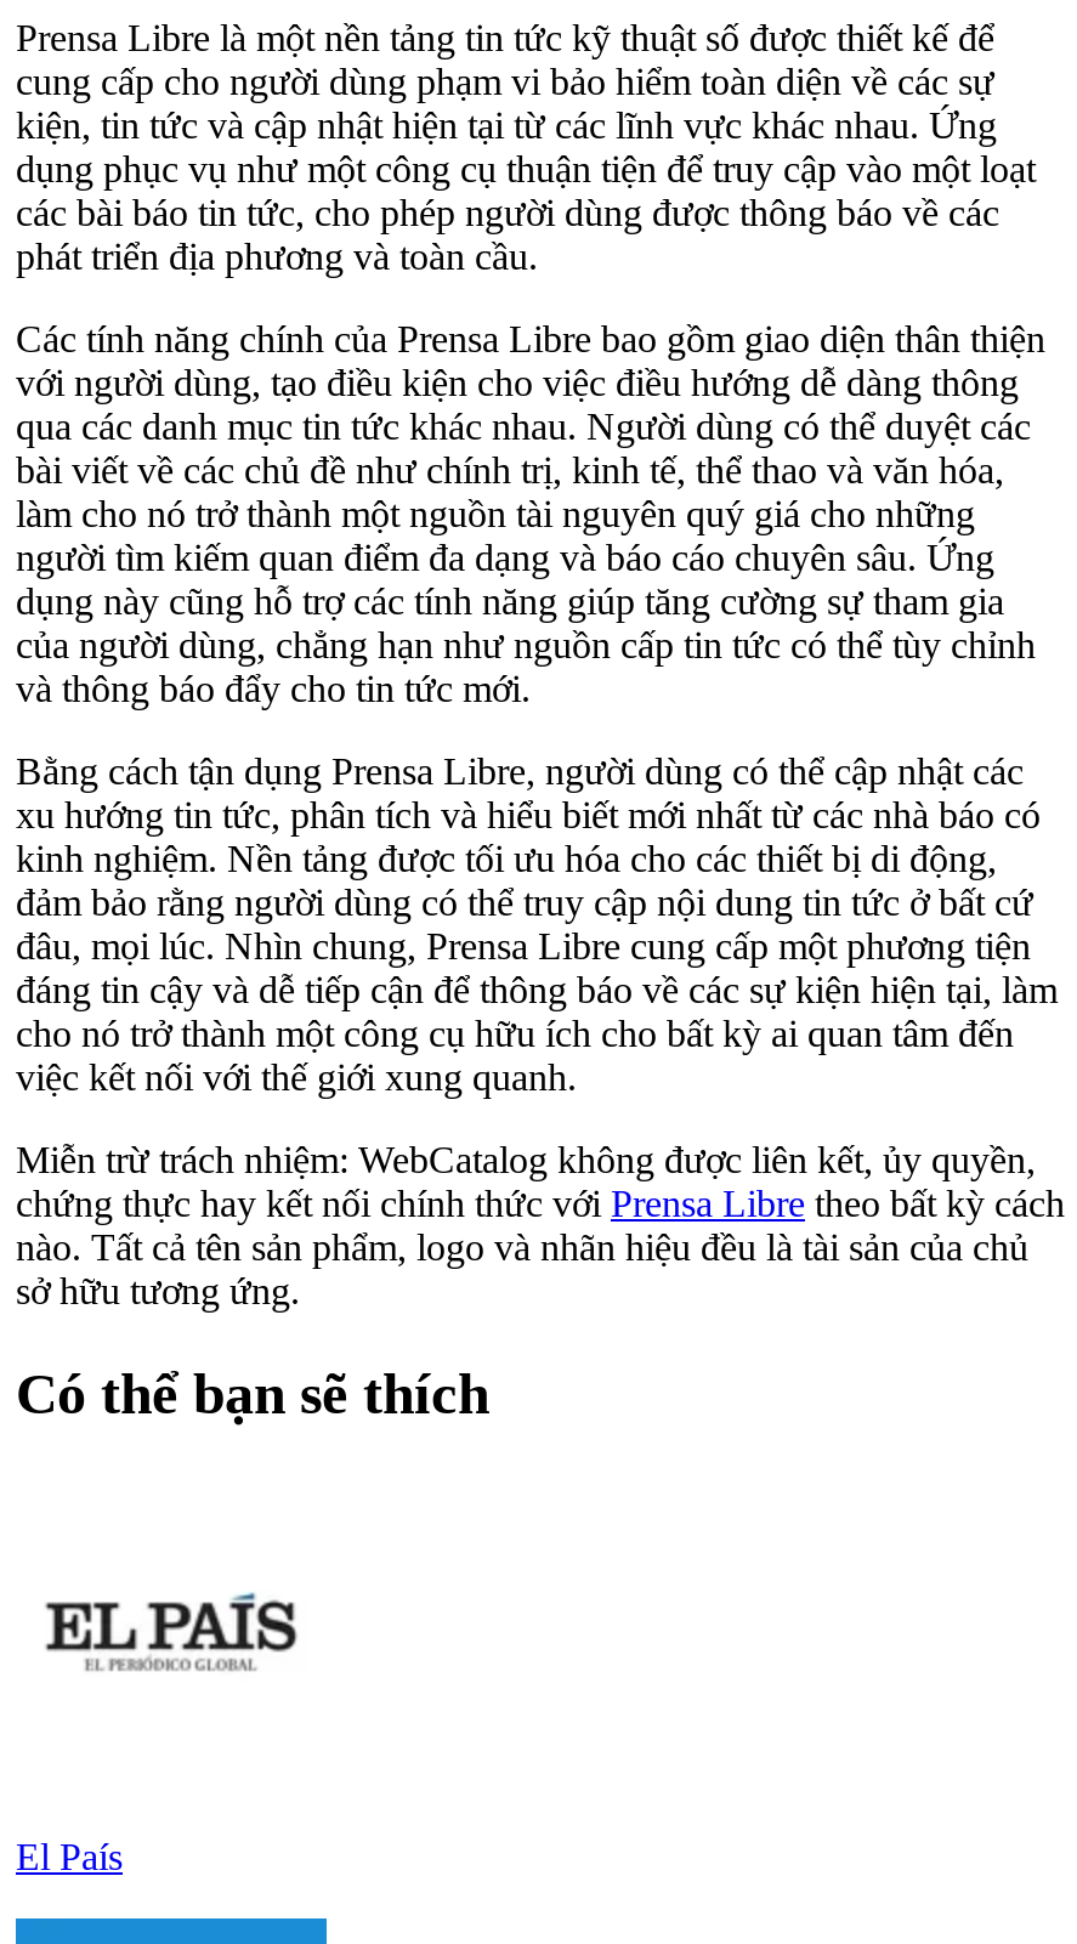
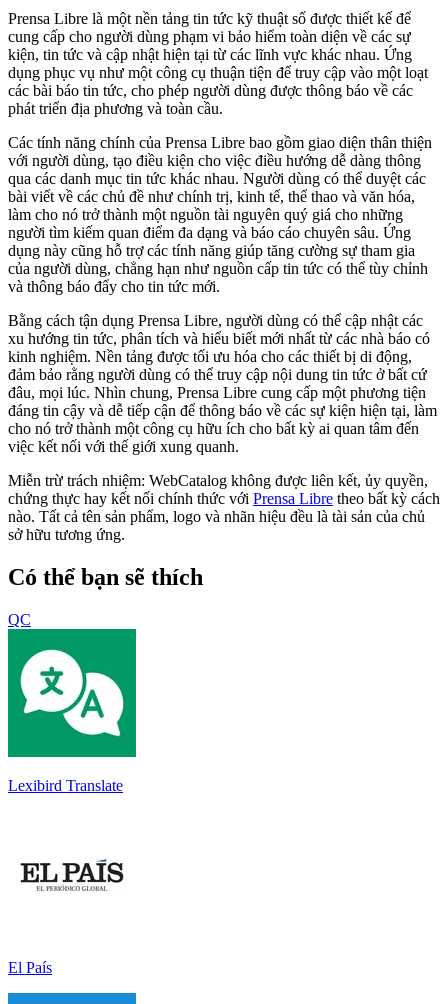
none -> [7,628,137,794] [image] | Lexibird Translate
none -> [8,611,31,628] QC

